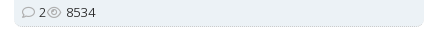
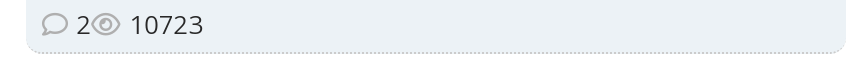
[39,3,95,21] 2 8534 -> [77,6,203,42] 2 10723

